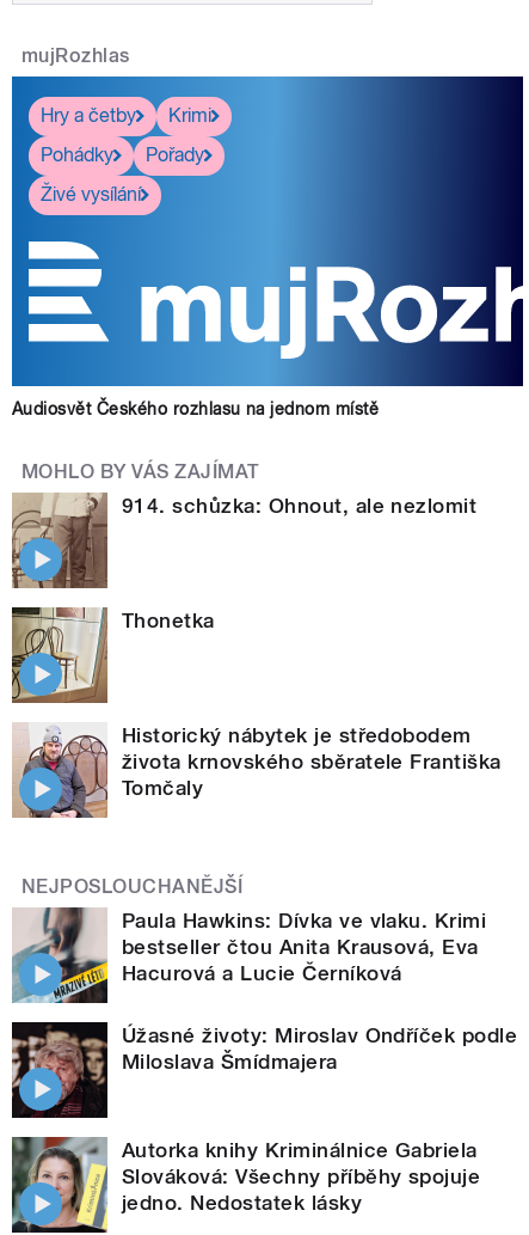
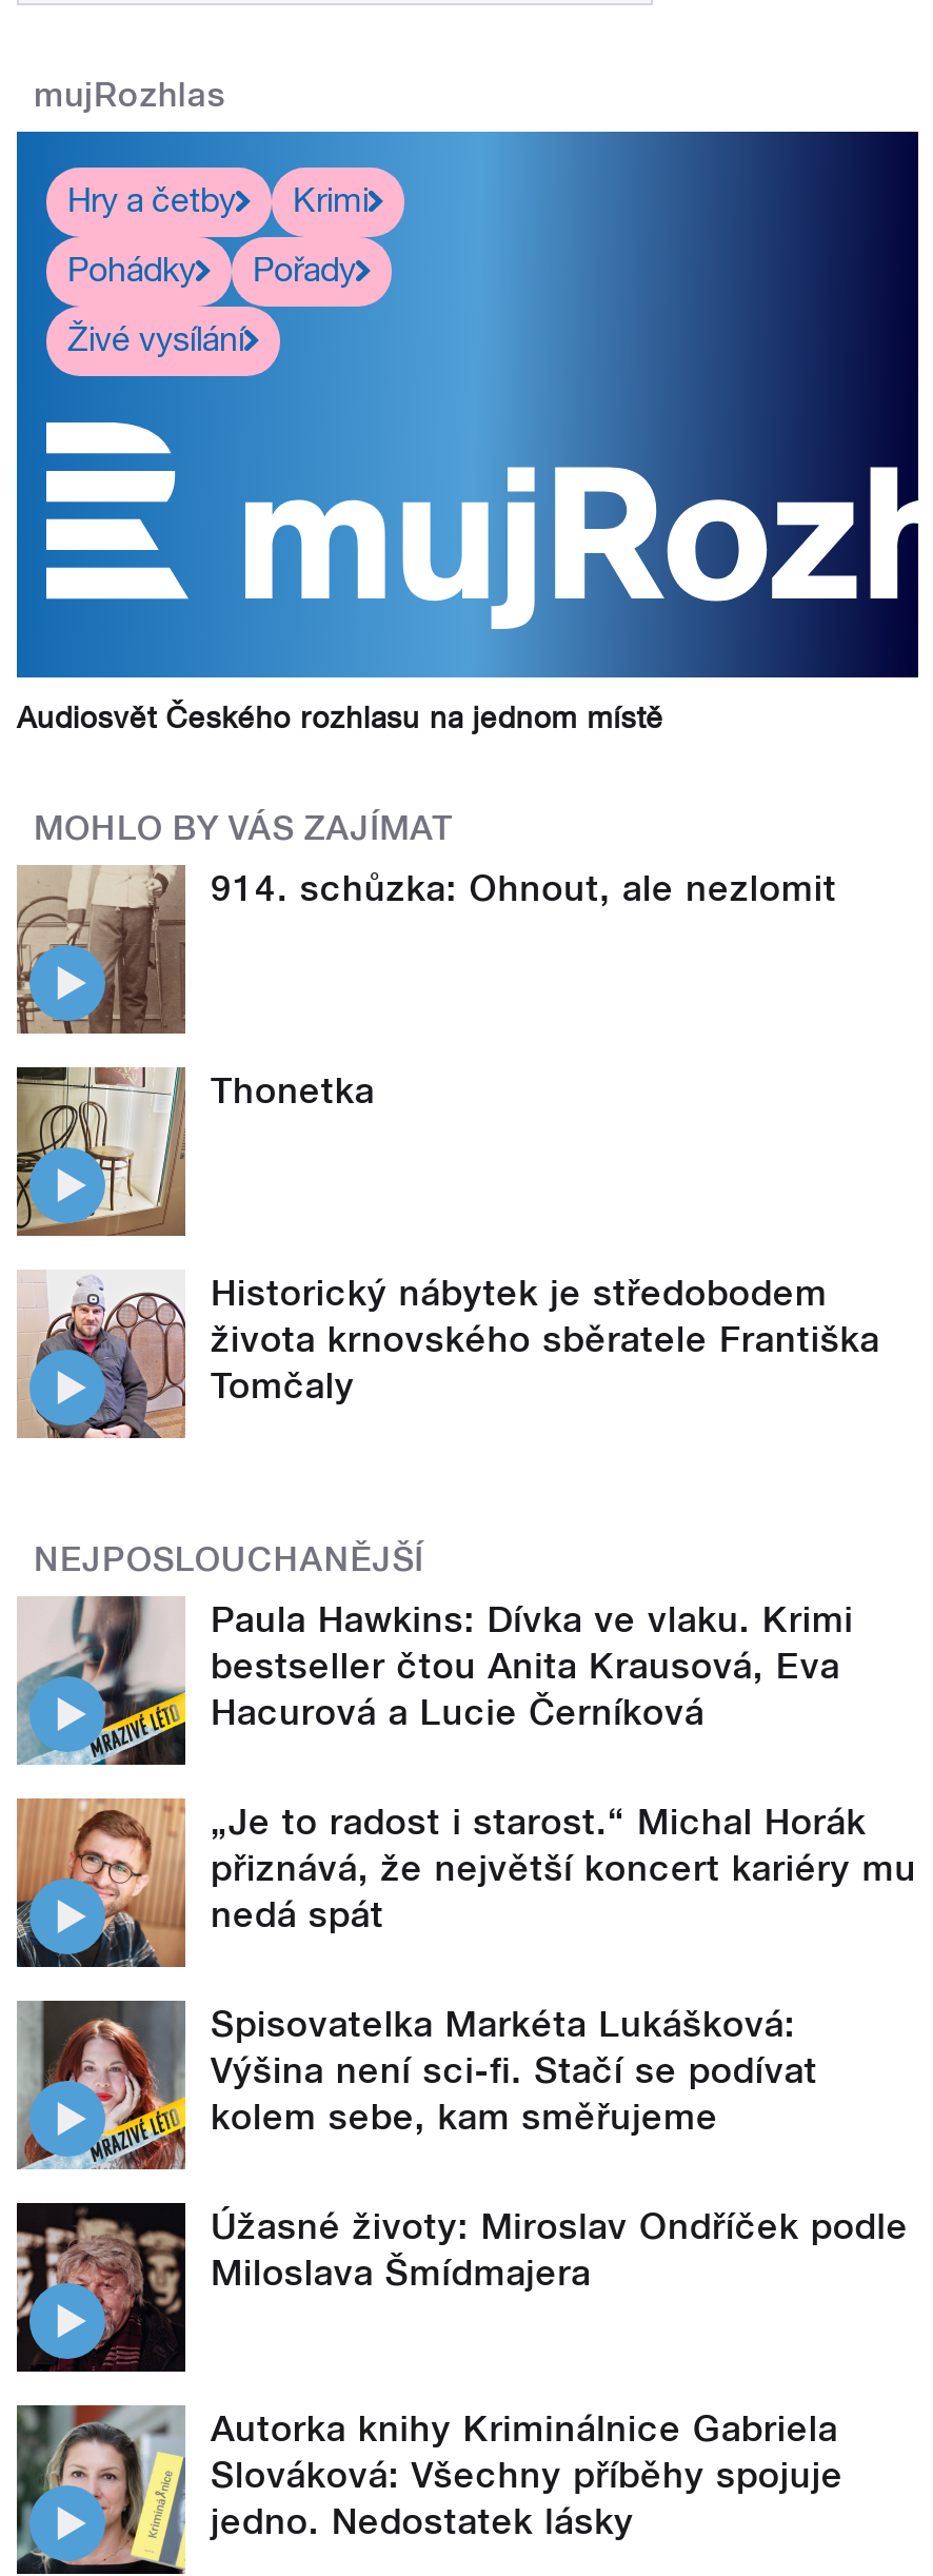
none -> [17,1796,917,2138] [image] | „Je to radost i starost.“ Michal Horák | přiznává, že největší koncert kariéry mu | nedá spát | Spisovatelka Markéta Lukášková: | Výšina není sci-fi. Stačí se podívat | kolem sebe, kam směřujeme
none -> [19,2001,187,2169] [image]

